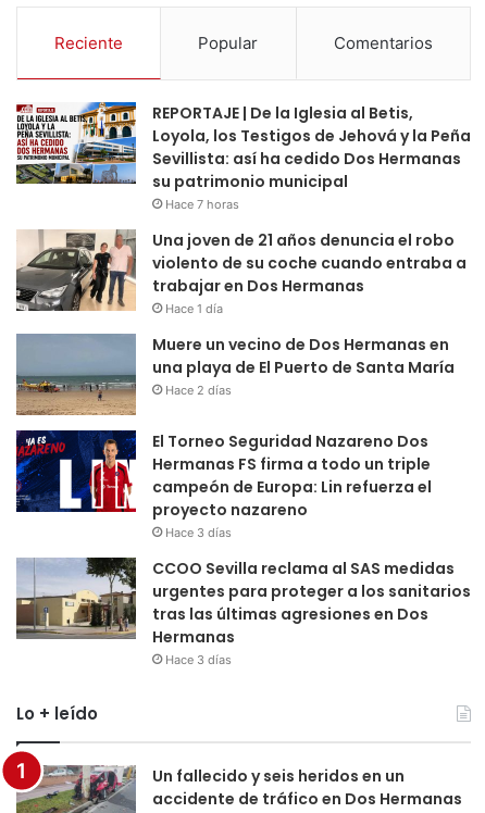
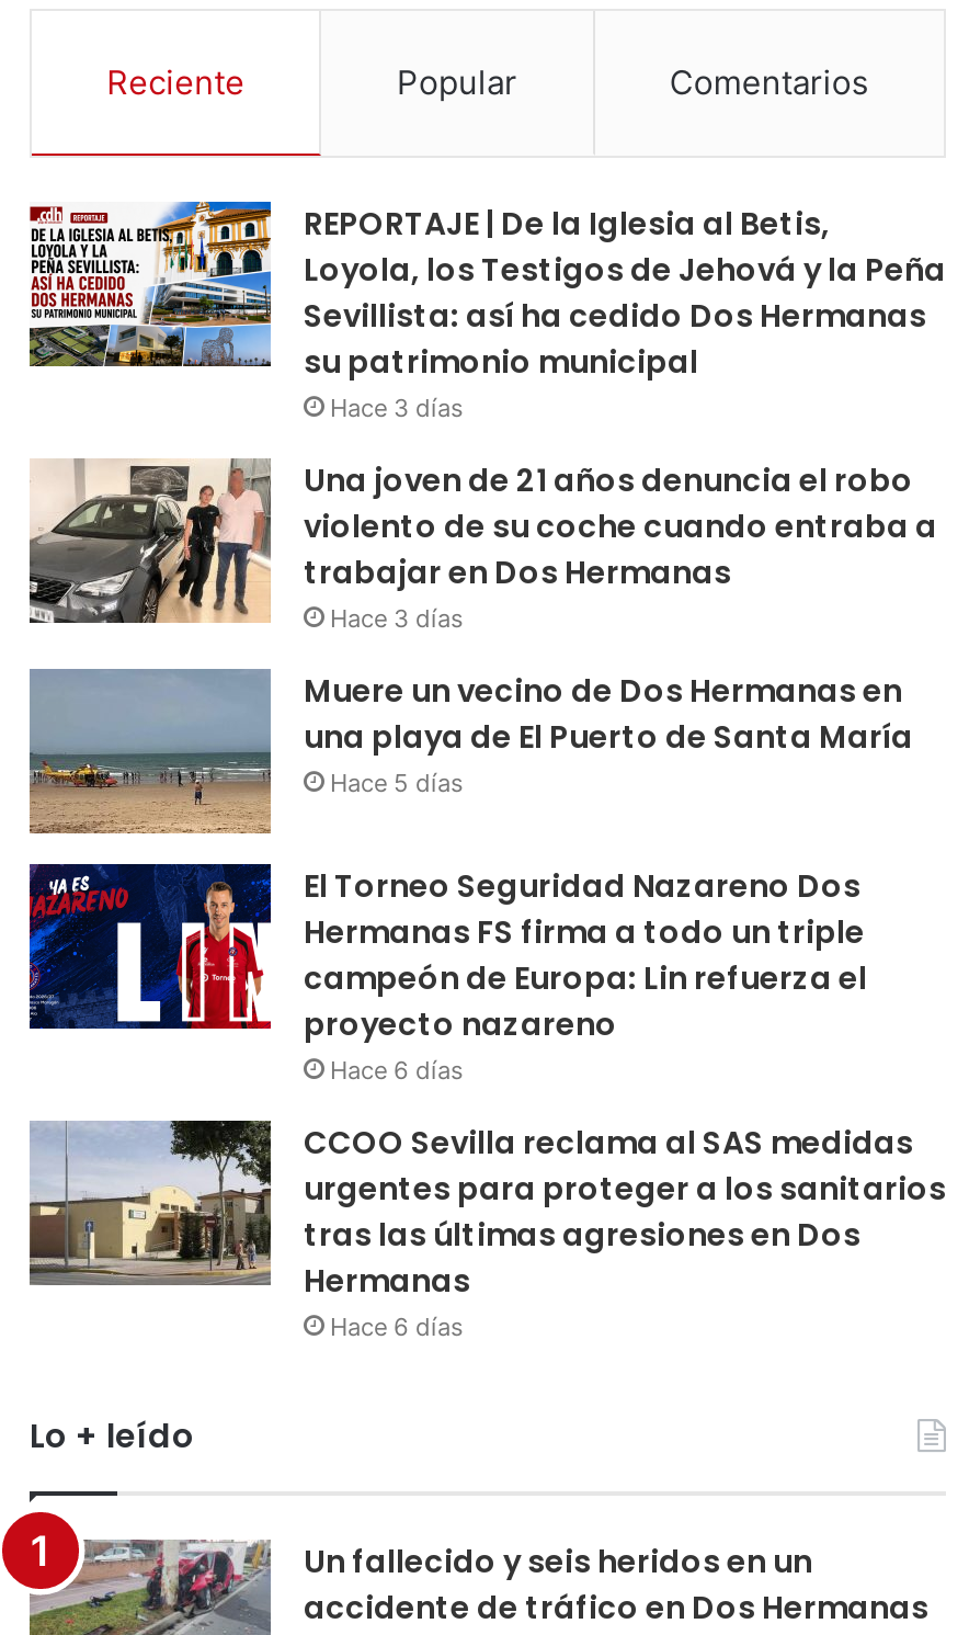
[165,197,239,212] Hace 7 horas -> [330,392,464,423] Hace 3 días
[165,302,223,317] Hace 1 día -> [330,603,464,634] Hace 3 días
[165,383,232,398] Hace 2 días -> [330,767,464,798] Hace 5 días
[165,525,232,541] Hace 3 días -> [330,1055,464,1085] Hace 6 días
[165,653,232,668] Hace 3 días -> [330,1311,464,1342] Hace 6 días

